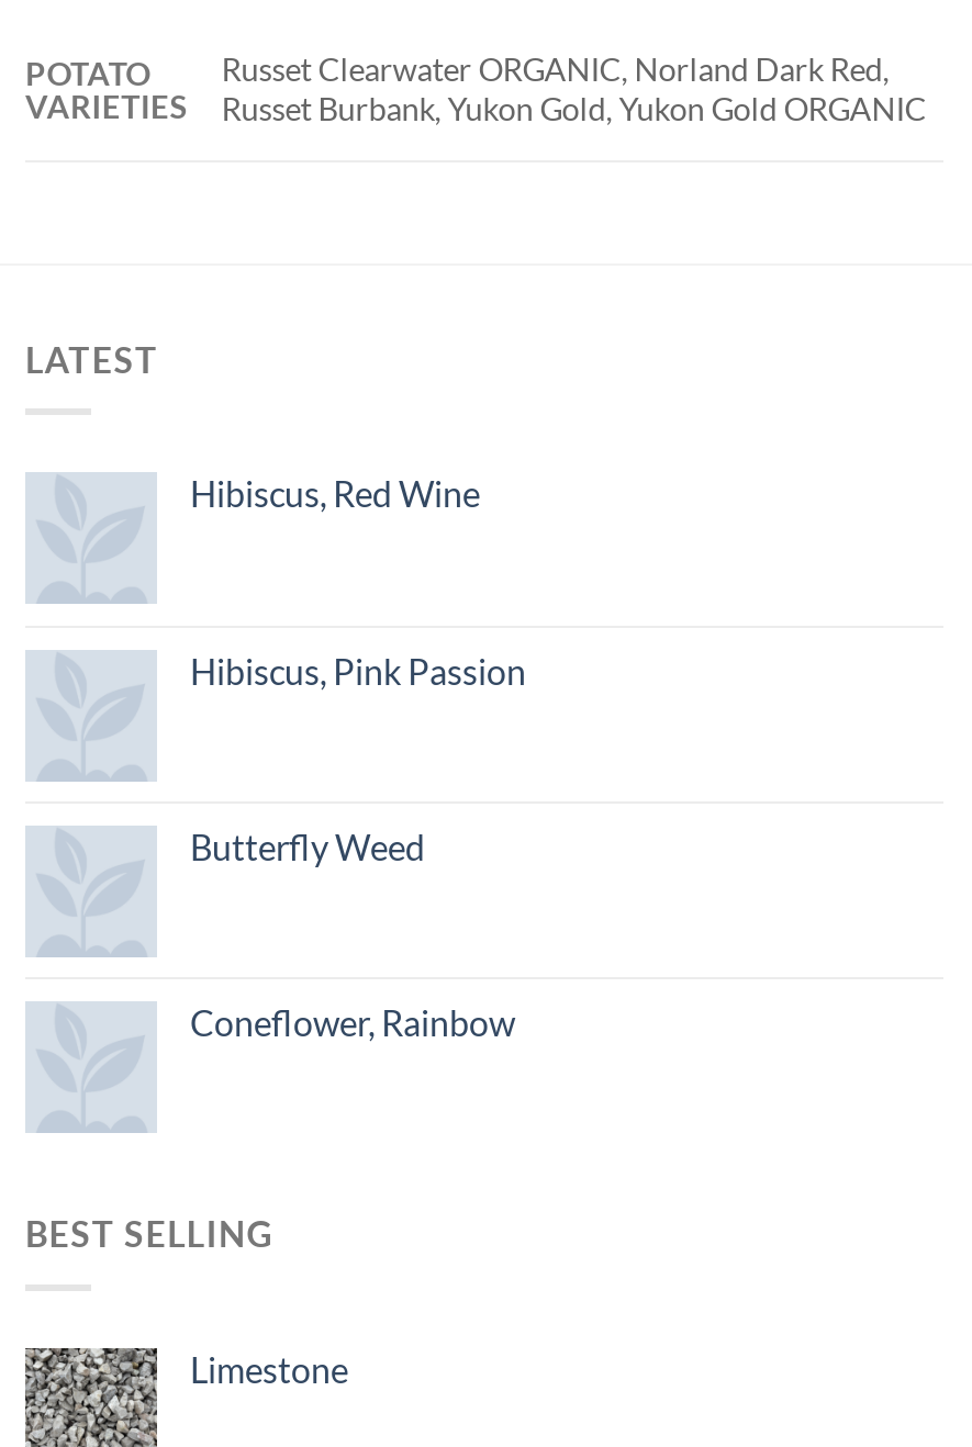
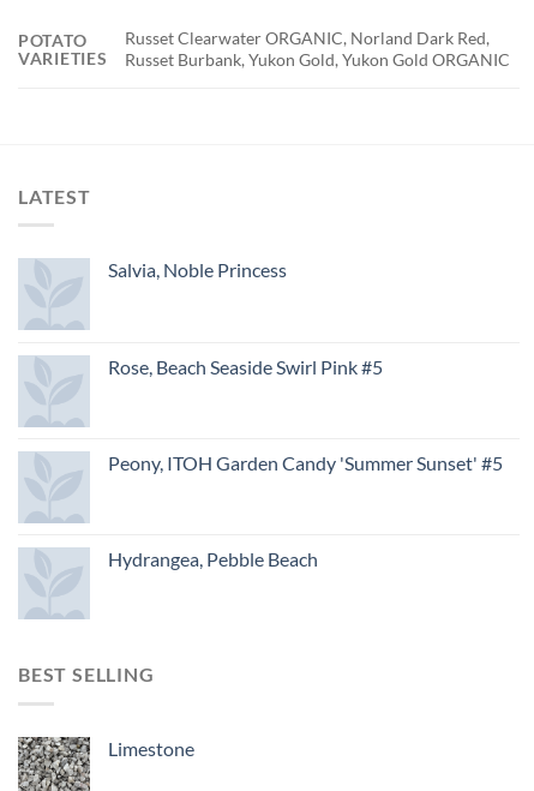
[190,473,480,514] Hibiscus, Red Wine -> [108,258,287,281] Salvia, Noble Princess
[190,651,526,692] Hibiscus, Pink Passion -> [108,356,383,378] Rose, Beach Seaside Swirl Pink #5
[190,826,425,868] Butterfly Weed -> [108,452,503,474] Peony, ITOH Garden Candy 'Summer Sunset' #5
[190,1002,515,1044] Coneflower, Rainbow -> [108,548,318,571] Hydrangea, Pebble Beach

